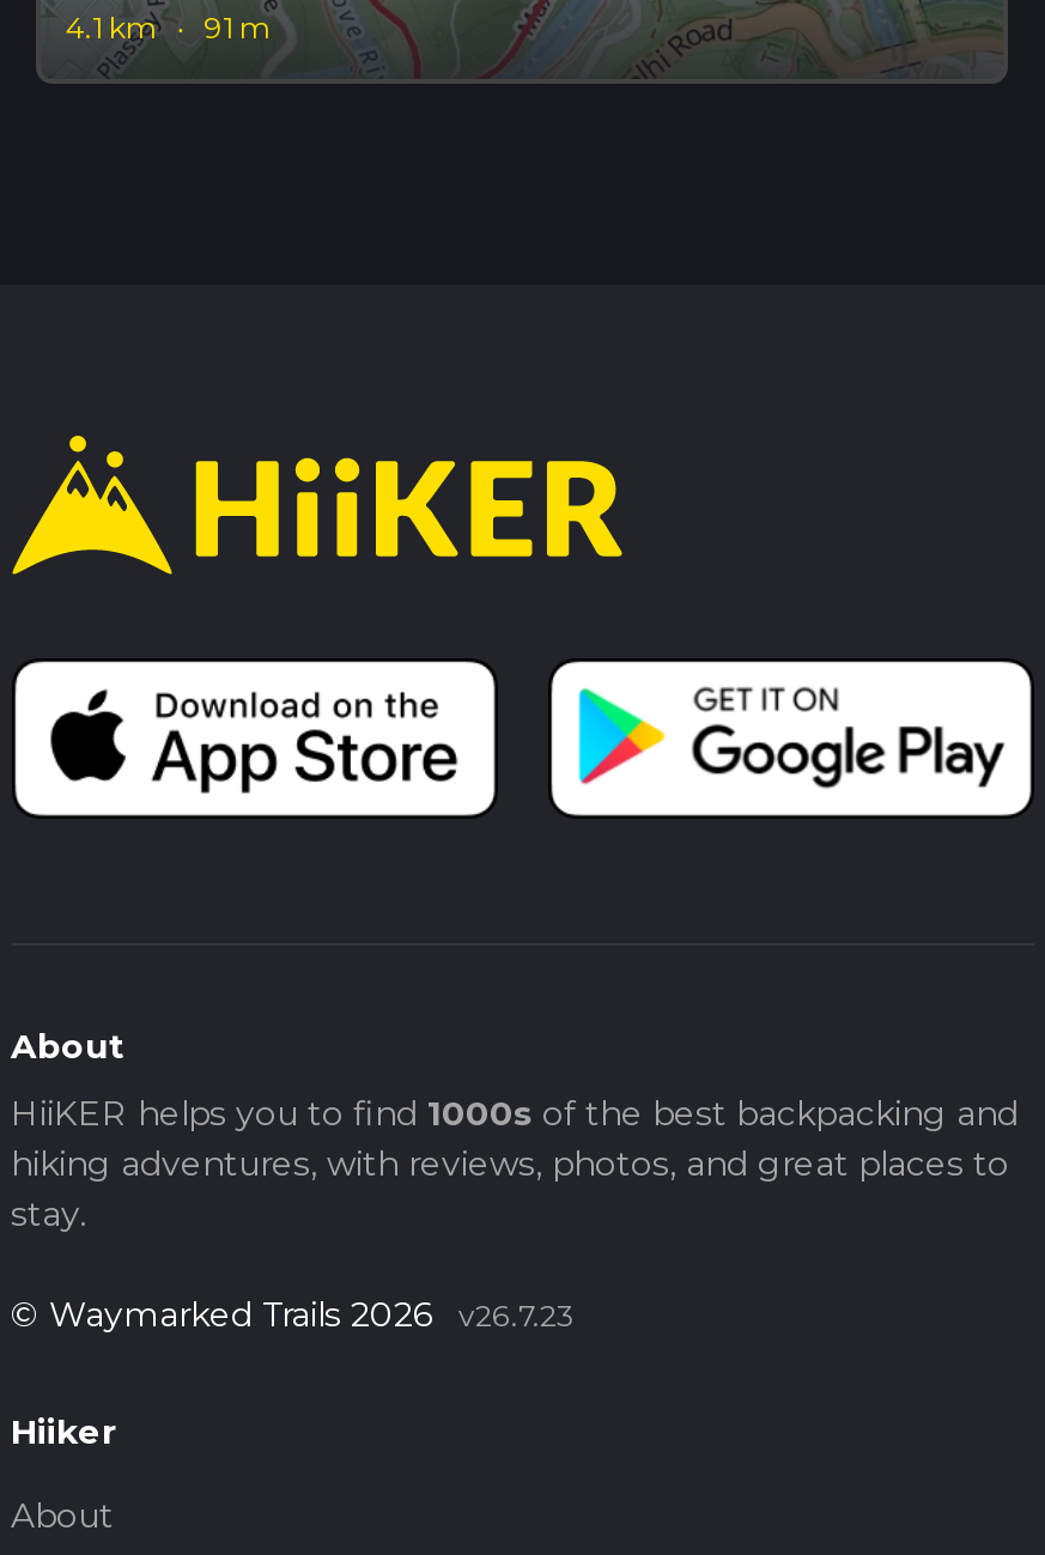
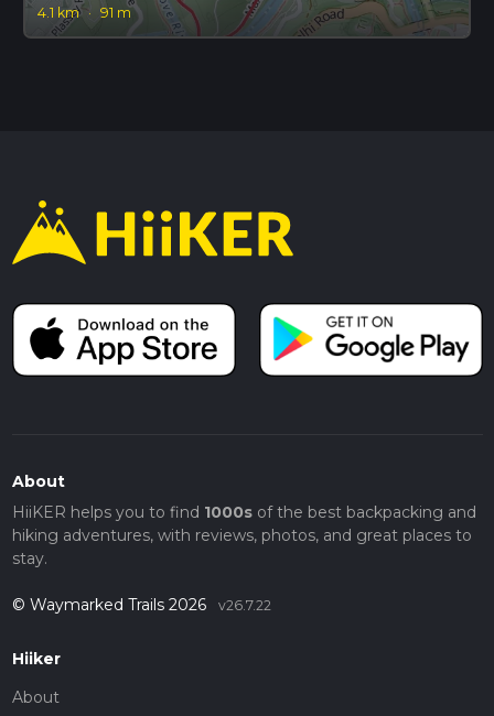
[11,1292,573,1335] © Waymarked Trails 2026 v26.7.23 -> [12,594,271,614] © Waymarked Trails 2026 v26.7.22

